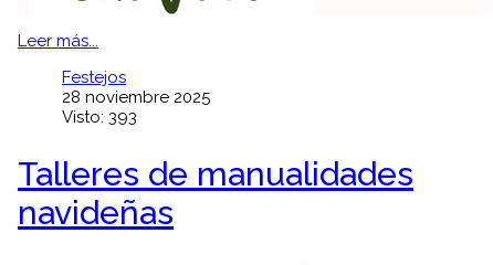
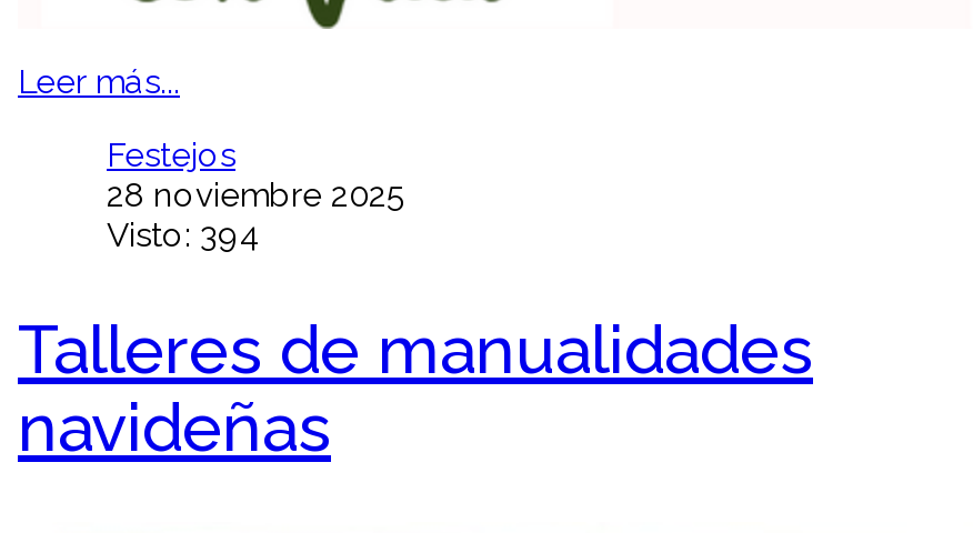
[62,108,137,127] Visto: 393 -> [107,216,260,256] Visto: 394

